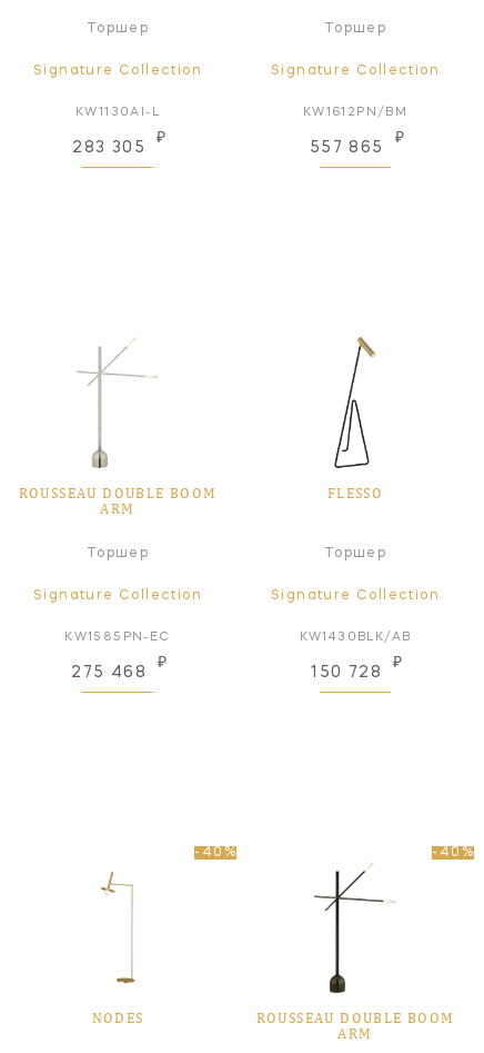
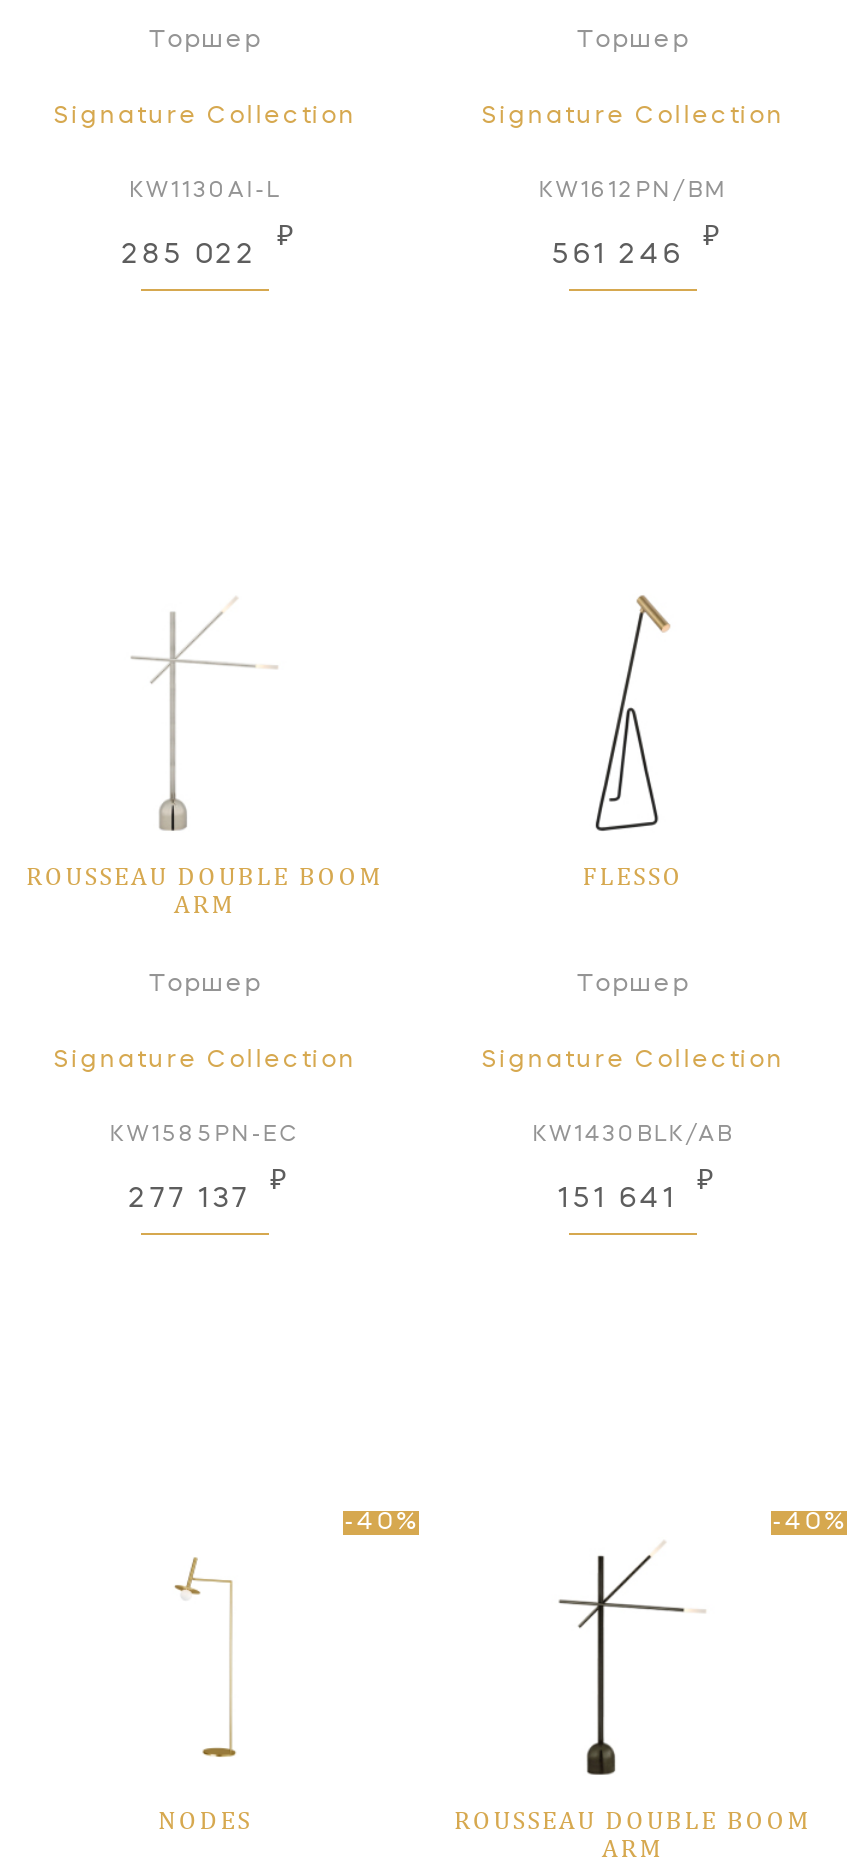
[72,140,146,156] 283 305 -> [122,241,257,269] 285 022
[309,140,384,156] 557 865 -> [552,241,683,269] 561 246
[71,665,147,681] 275 468 -> [129,1185,250,1213] 277 137
[311,665,382,681] 150 728 -> [558,1185,677,1213] 151 641

